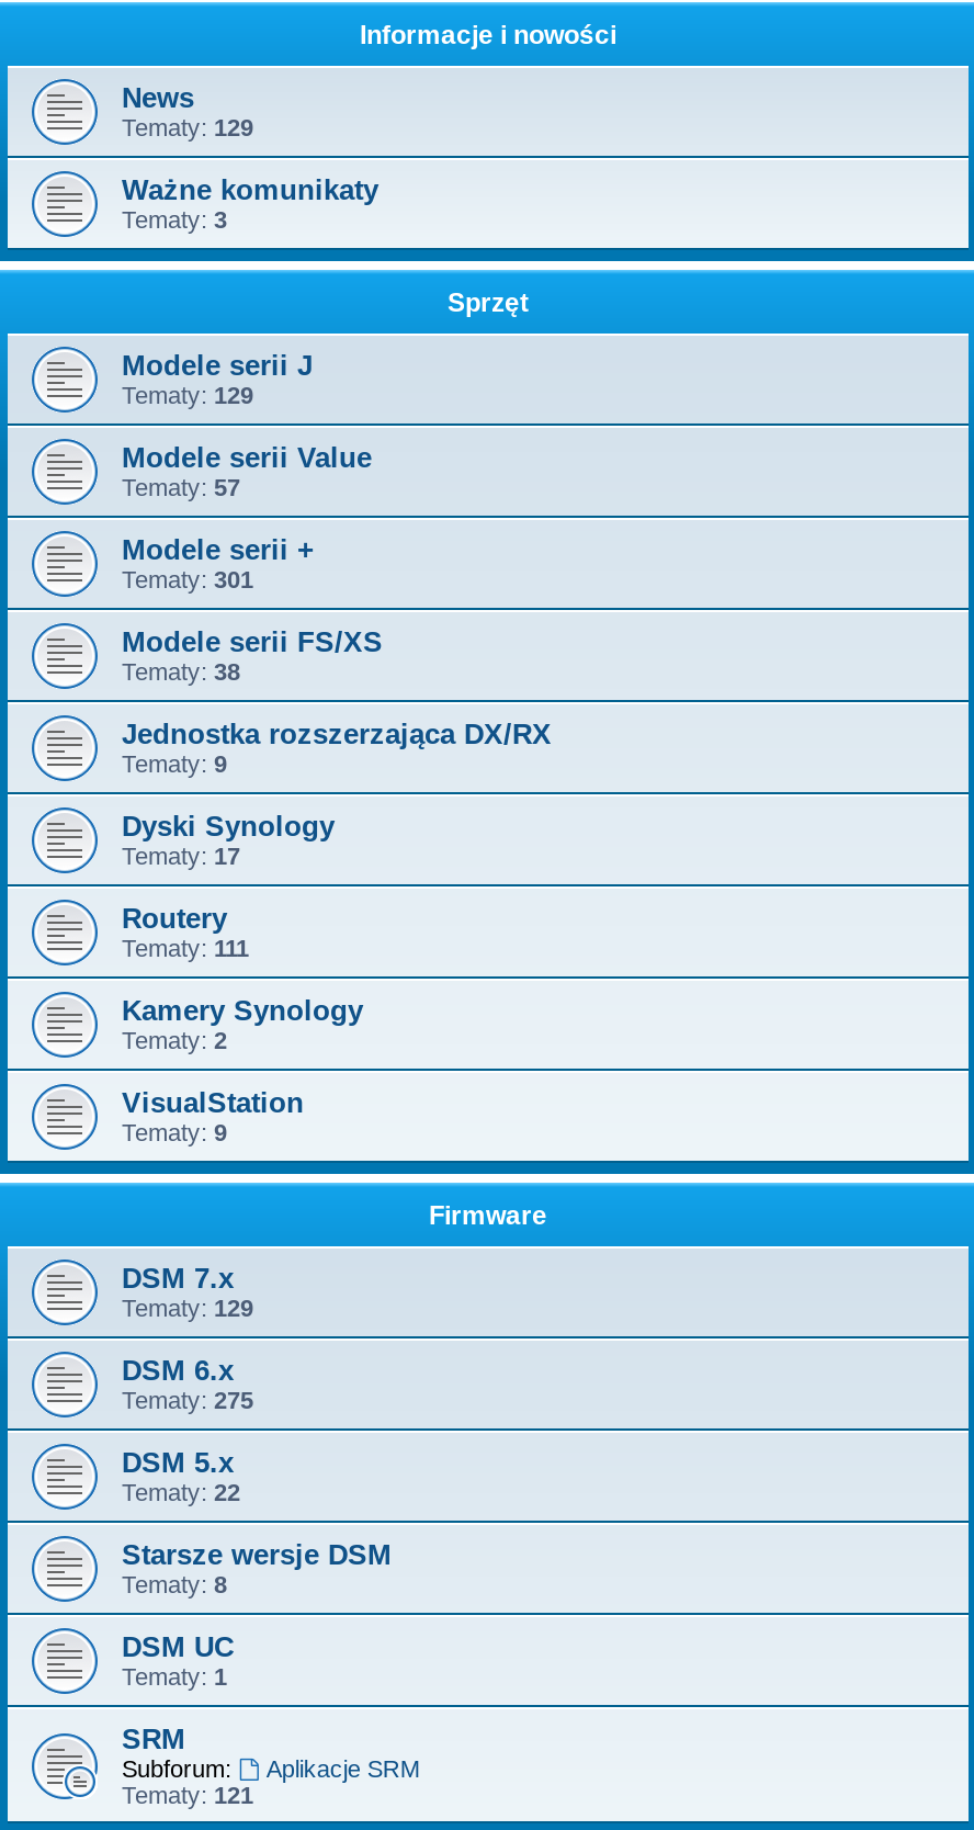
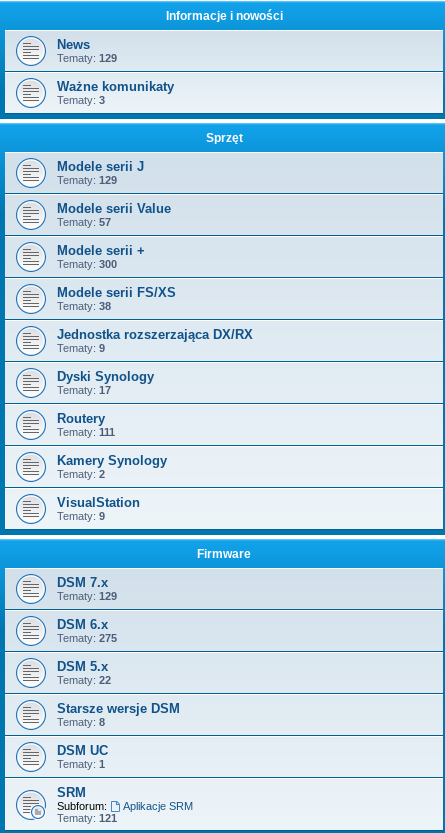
[122,566,253,592] Tematy: 301 -> [57,258,117,270] Tematy: 300

